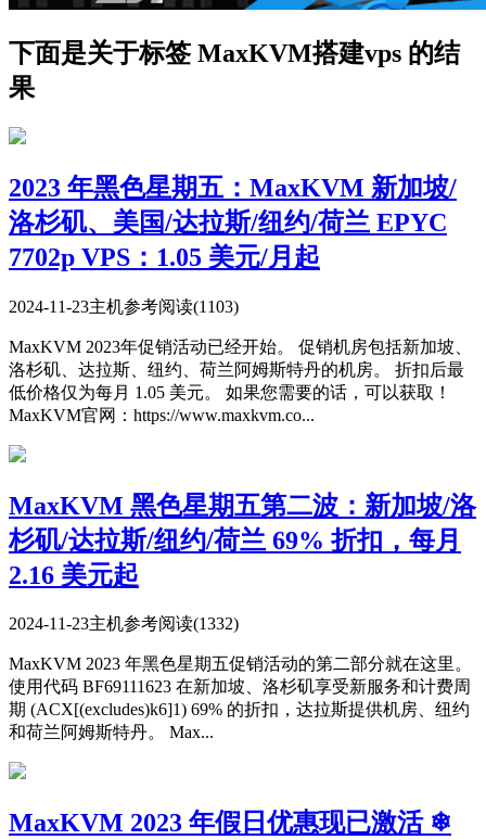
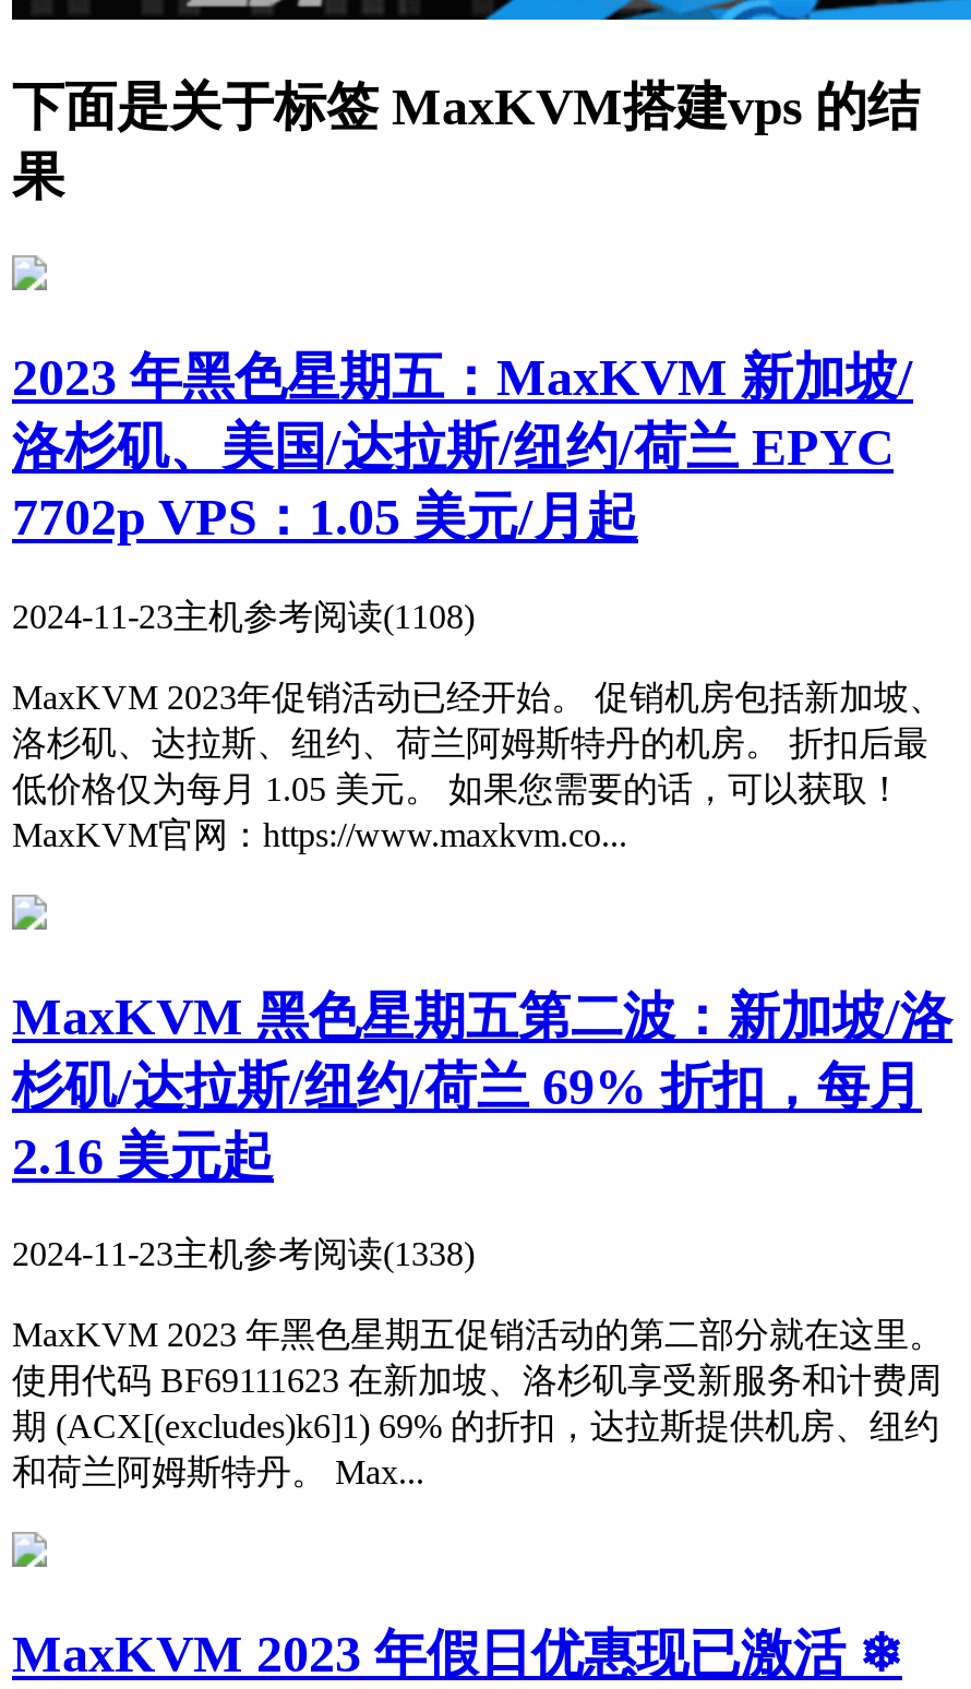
[9,297,239,315] 2024-11-23主机参考阅读(1103) -> [12,597,475,634] 2024-11-23主机参考阅读(1108)
[9,615,239,633] 2024-11-23主机参考阅读(1332) -> [12,1236,475,1273] 2024-11-23主机参考阅读(1338)

